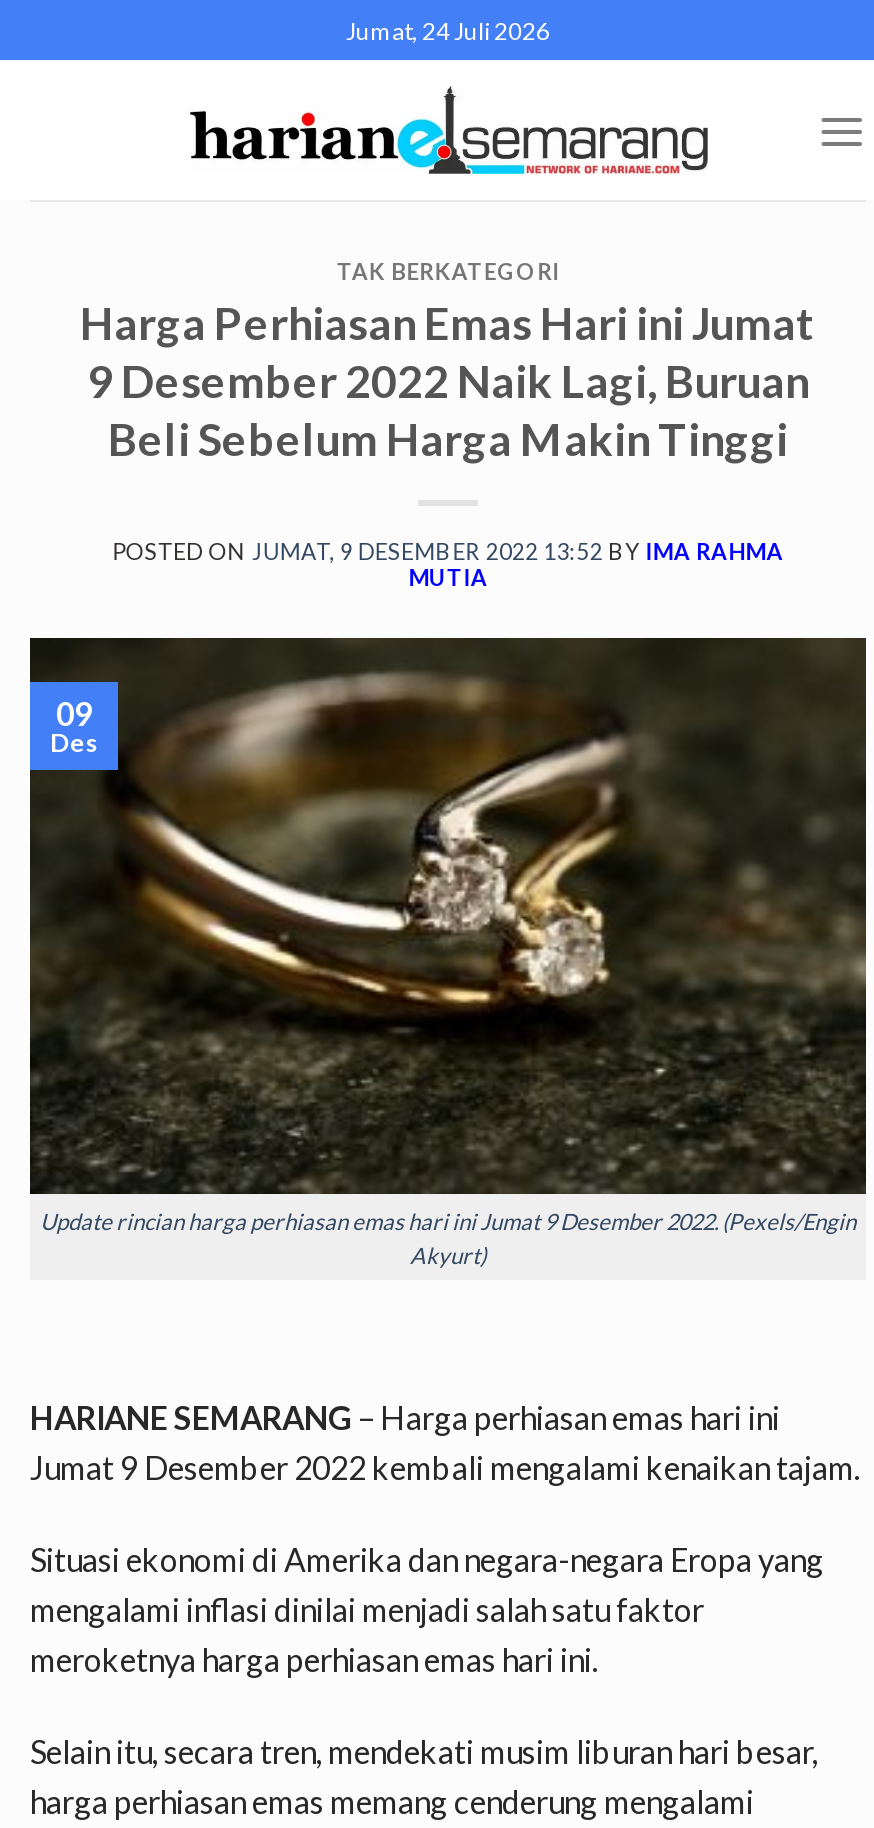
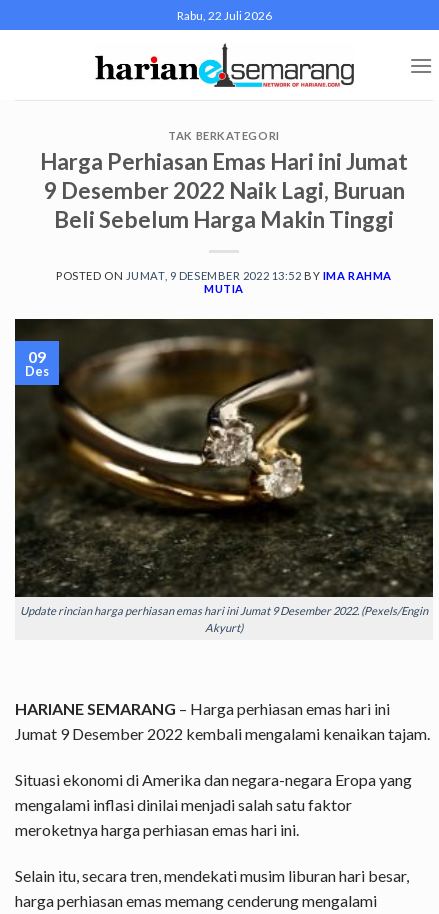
[346,15,550,45] Jumat, 24 Juli 2026 -> [176,7,271,22] Rabu, 22 Juli 2026

